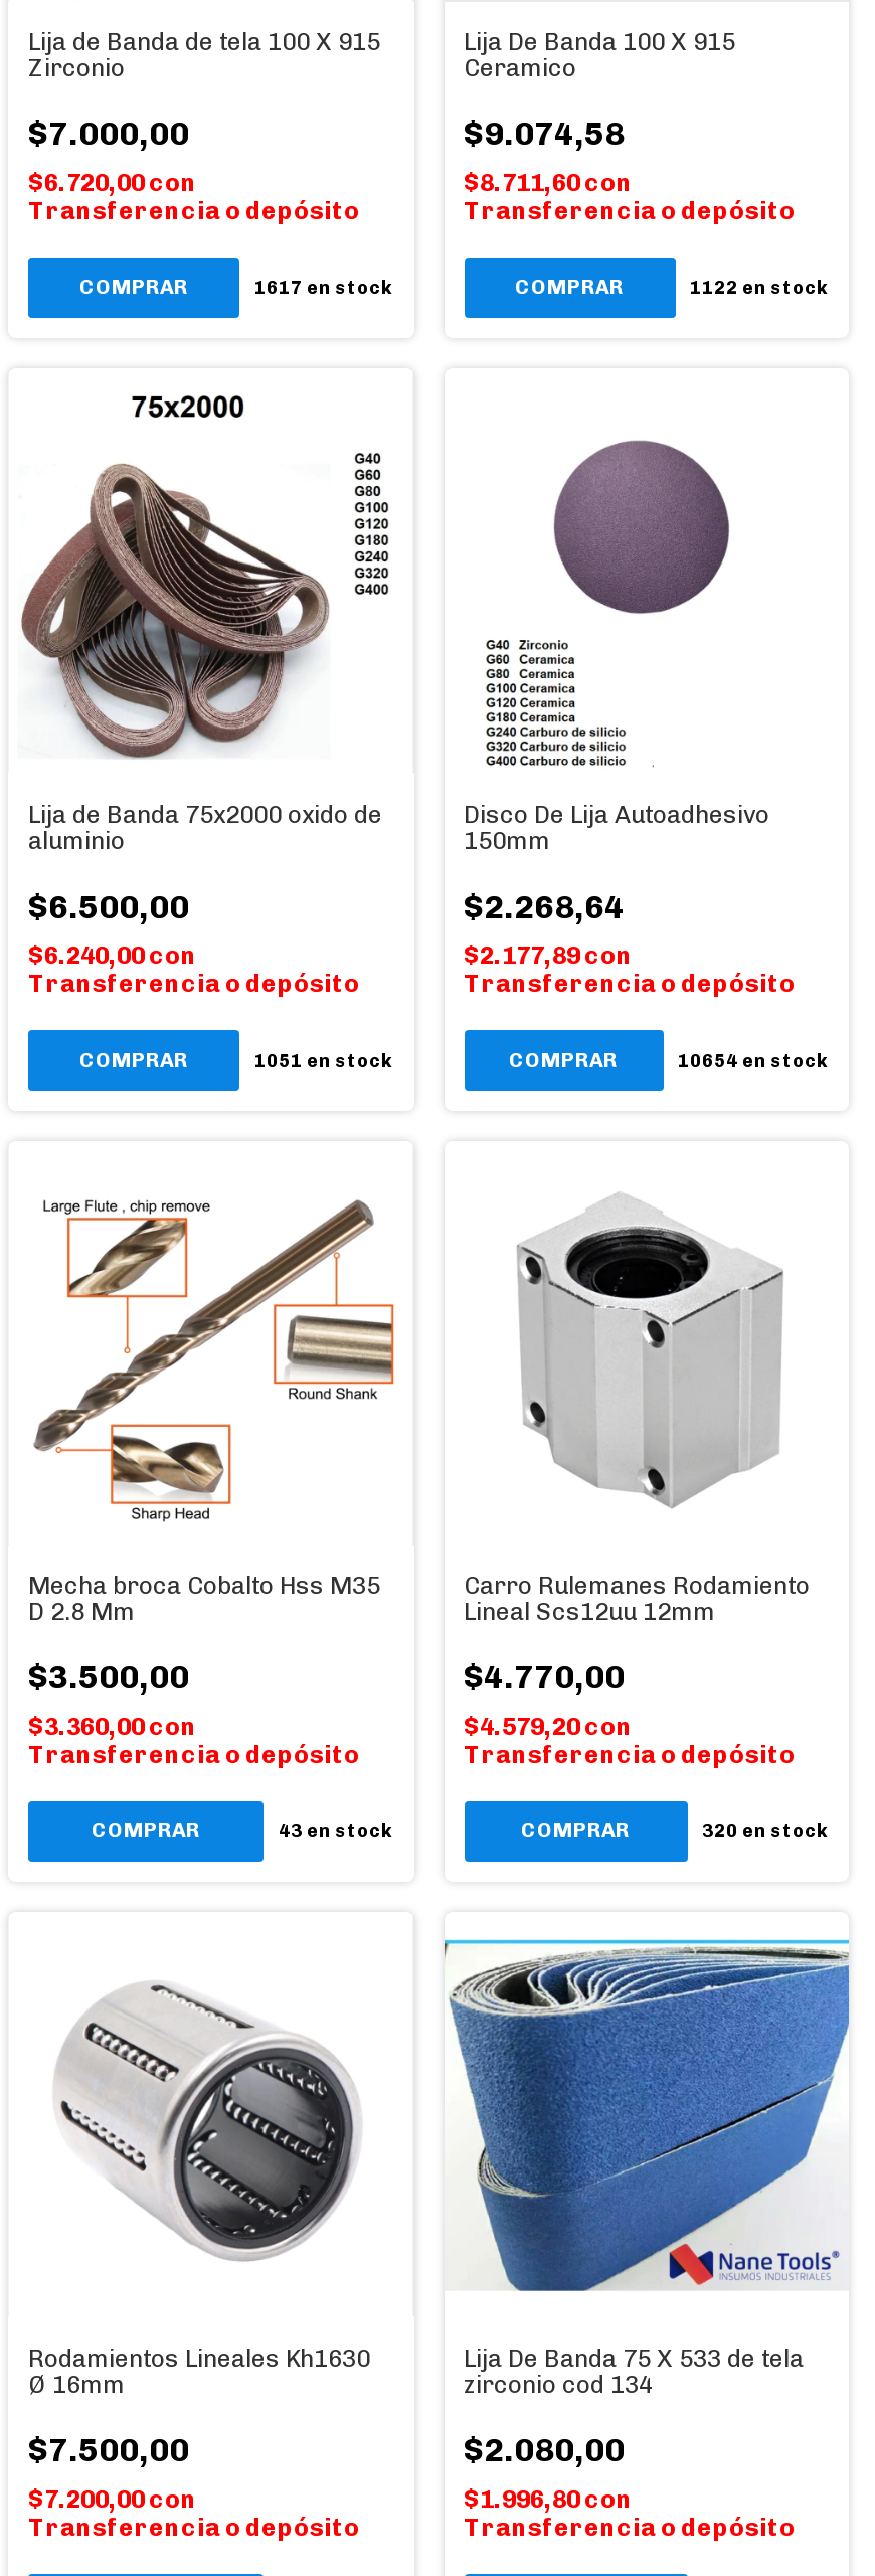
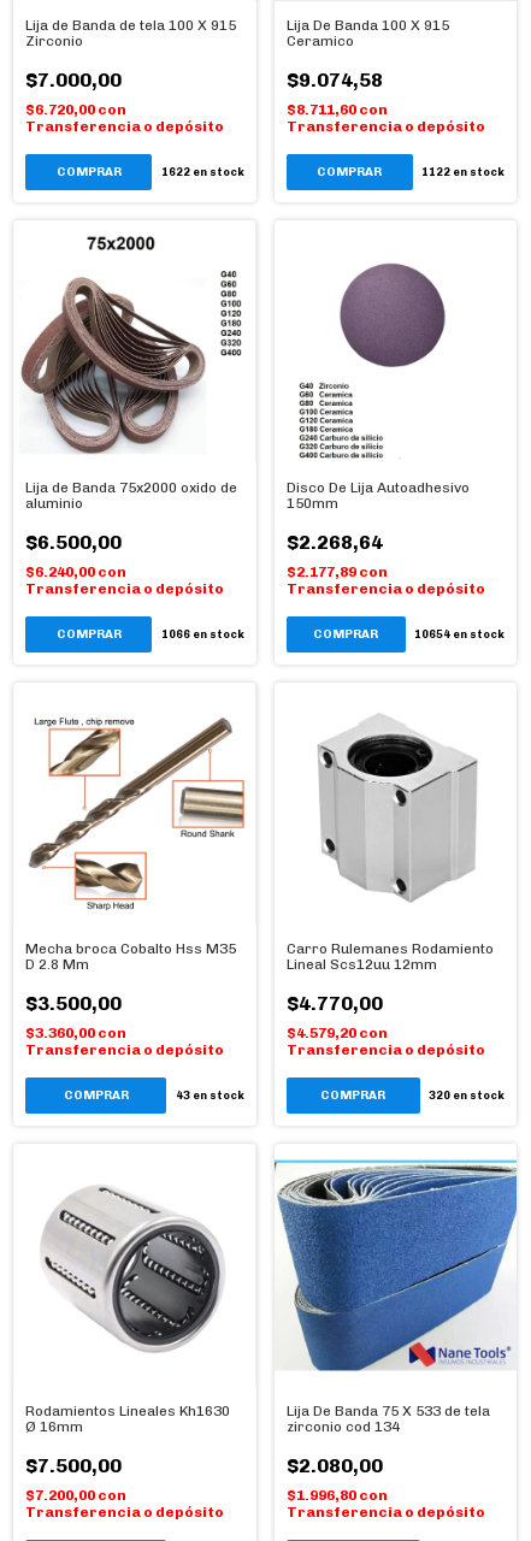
[254,278,393,298] 1617 en stock -> [161,167,244,179] 1622 en stock
[254,1050,393,1070] 1051 en stock -> [161,628,244,640] 1066 en stock

